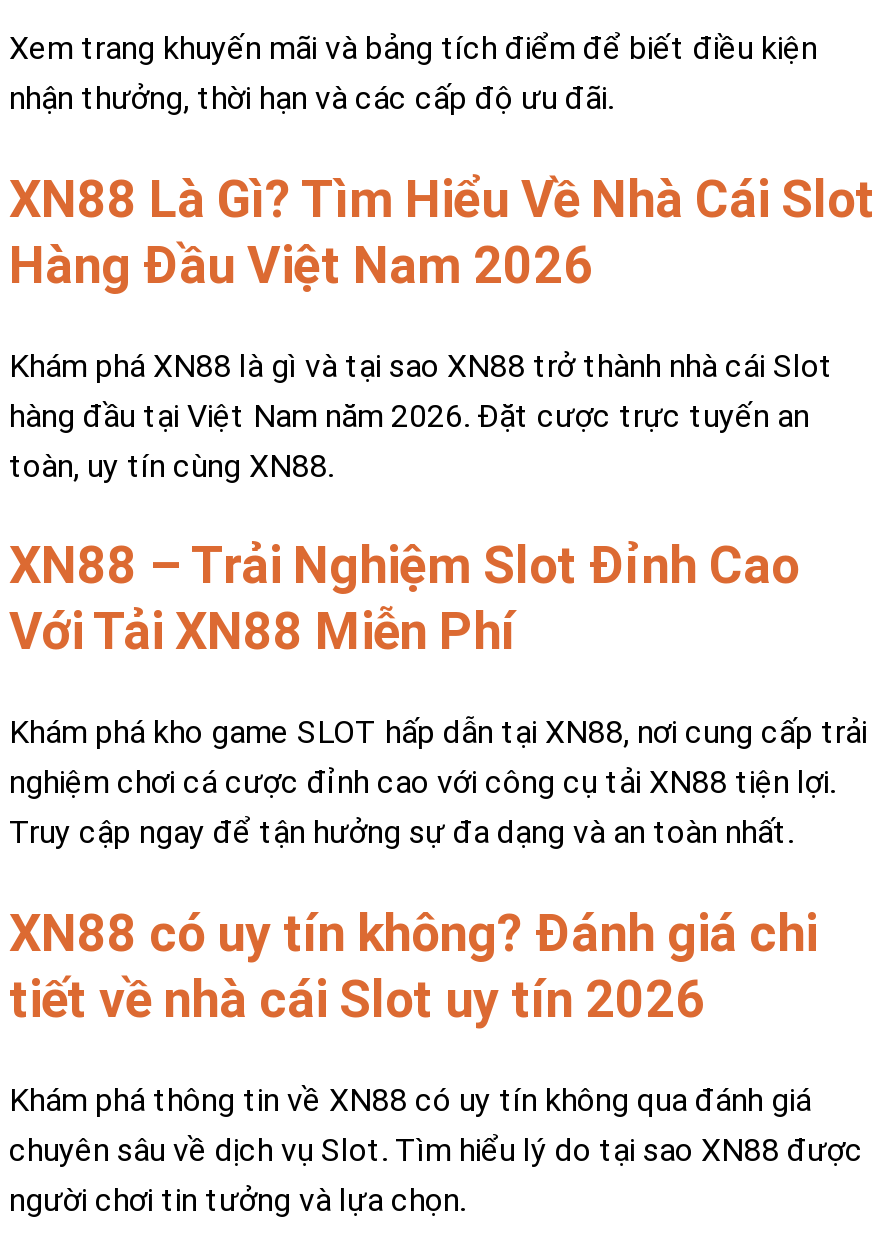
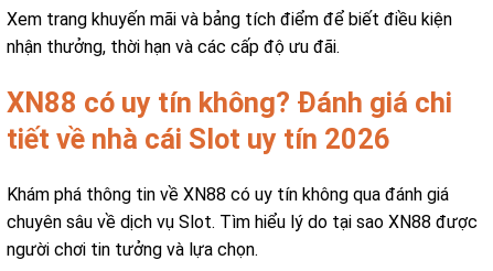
[9,168,875,852] XN88 Là Gì? Tìm Hiểu Về Nhà Cái Slot | Hàng Đầu Việt Nam 2026 | Khám phá XN88 là gì và tại sao XN88 trở thành nhà cái Slot | hàng đầu tại Việt Nam năm 2026. Đặt cược trực tuyến an | toàn, uy tín cùng XN88. | XN88 – Trải Nghiệm Slot Đỉnh Cao | Với Tải XN88 Miễn Phí | Khám phá kho game SLOT hấp dẫn tại XN88, nơi cung cấp trải | nghiệm chơi cá cược đỉnh cao với công cụ tải XN88 tiện lợi. | Truy cập ngay để tận hưởng sự đa dạng và an toàn nhất. -> none

